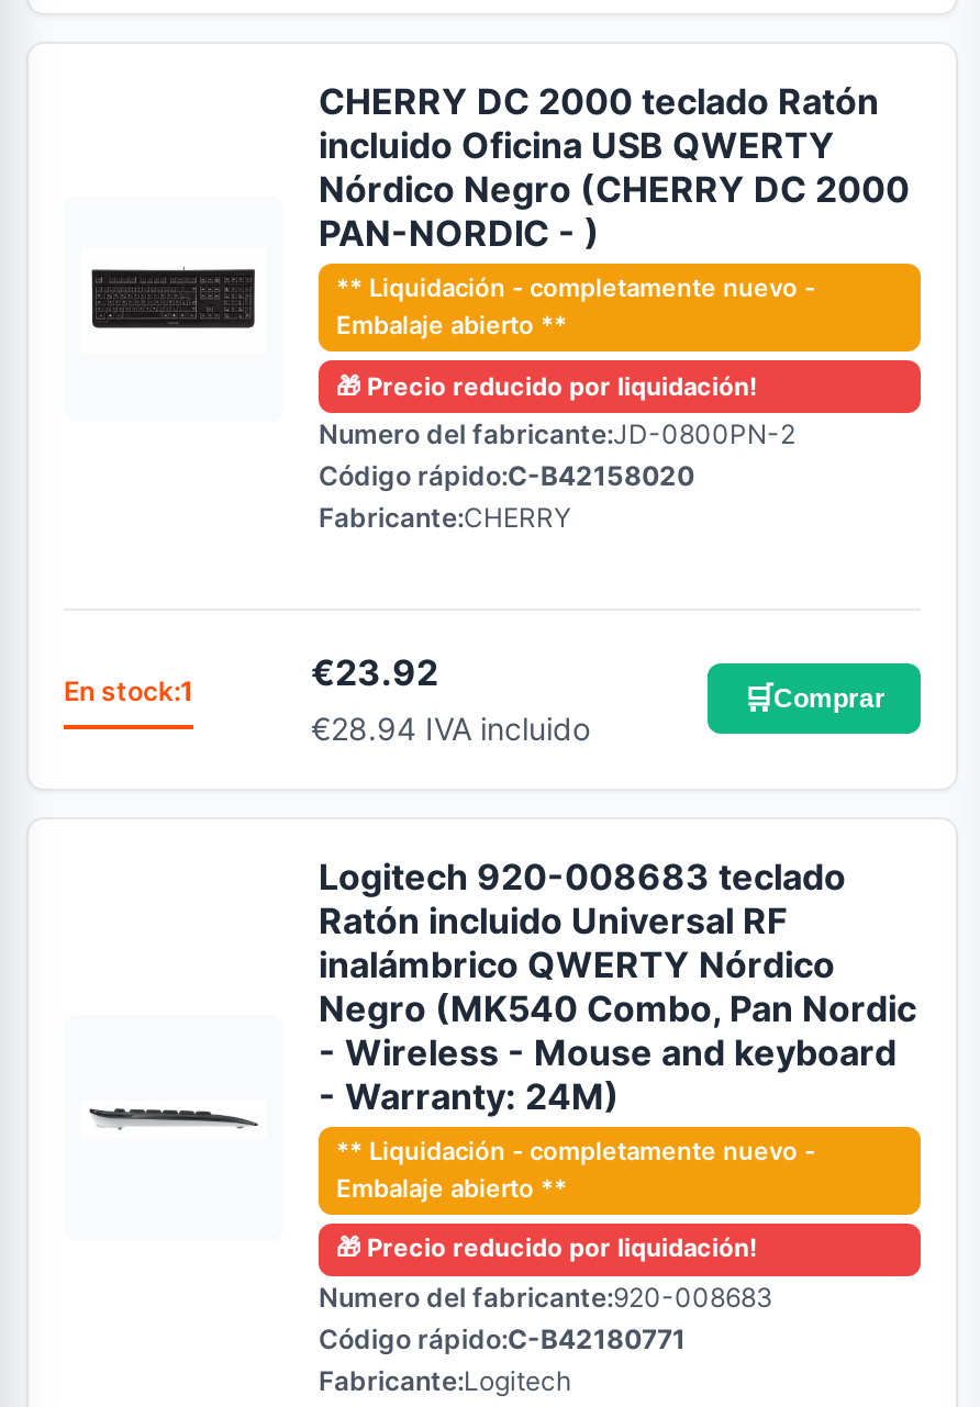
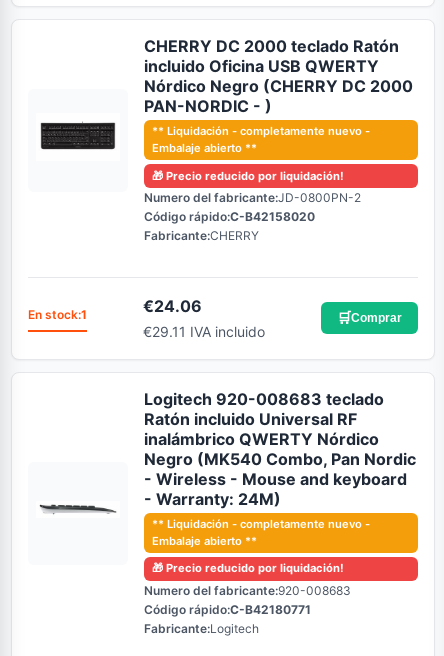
[311,650,438,694] €23.92 -> [143,296,202,316] €24.06
[311,709,590,746] €28.94 IVA incluido -> [143,323,265,340] €29.11 IVA incluido

